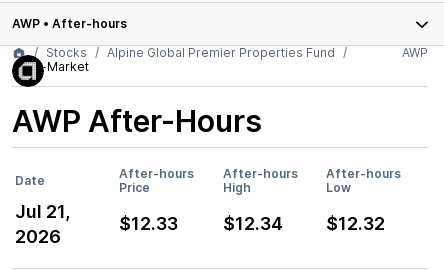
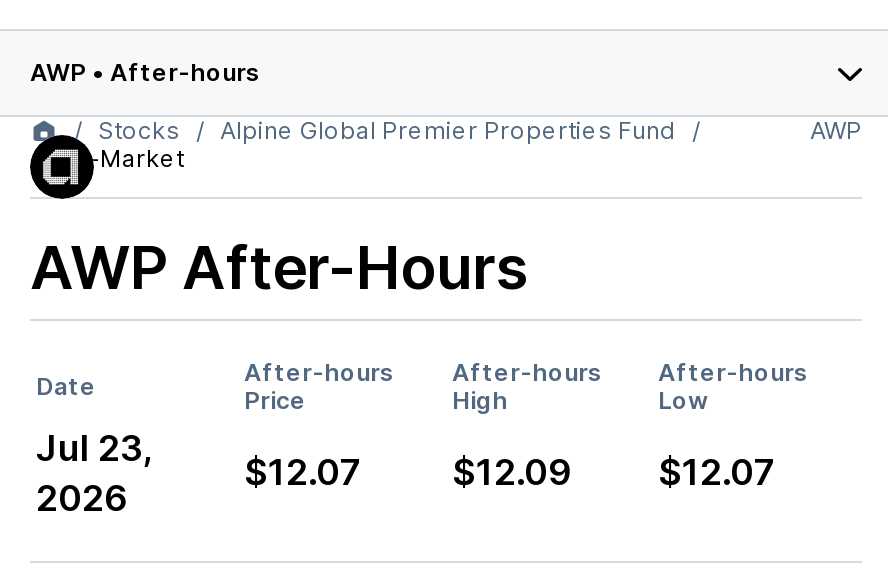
[15,201,70,222] Jul 21, -> [36,427,152,469] Jul 23,
[119,213,178,234] $12.33 -> [244,451,362,493] $12.07
[223,213,283,234] $12.34 -> [452,451,572,493] $12.09
[326,213,385,234] $12.32 -> [658,451,776,493] $12.07

